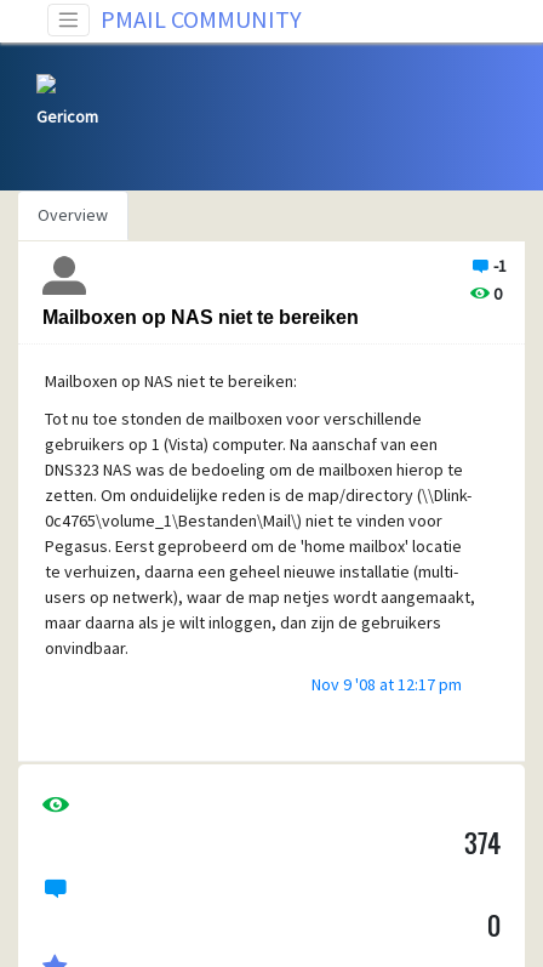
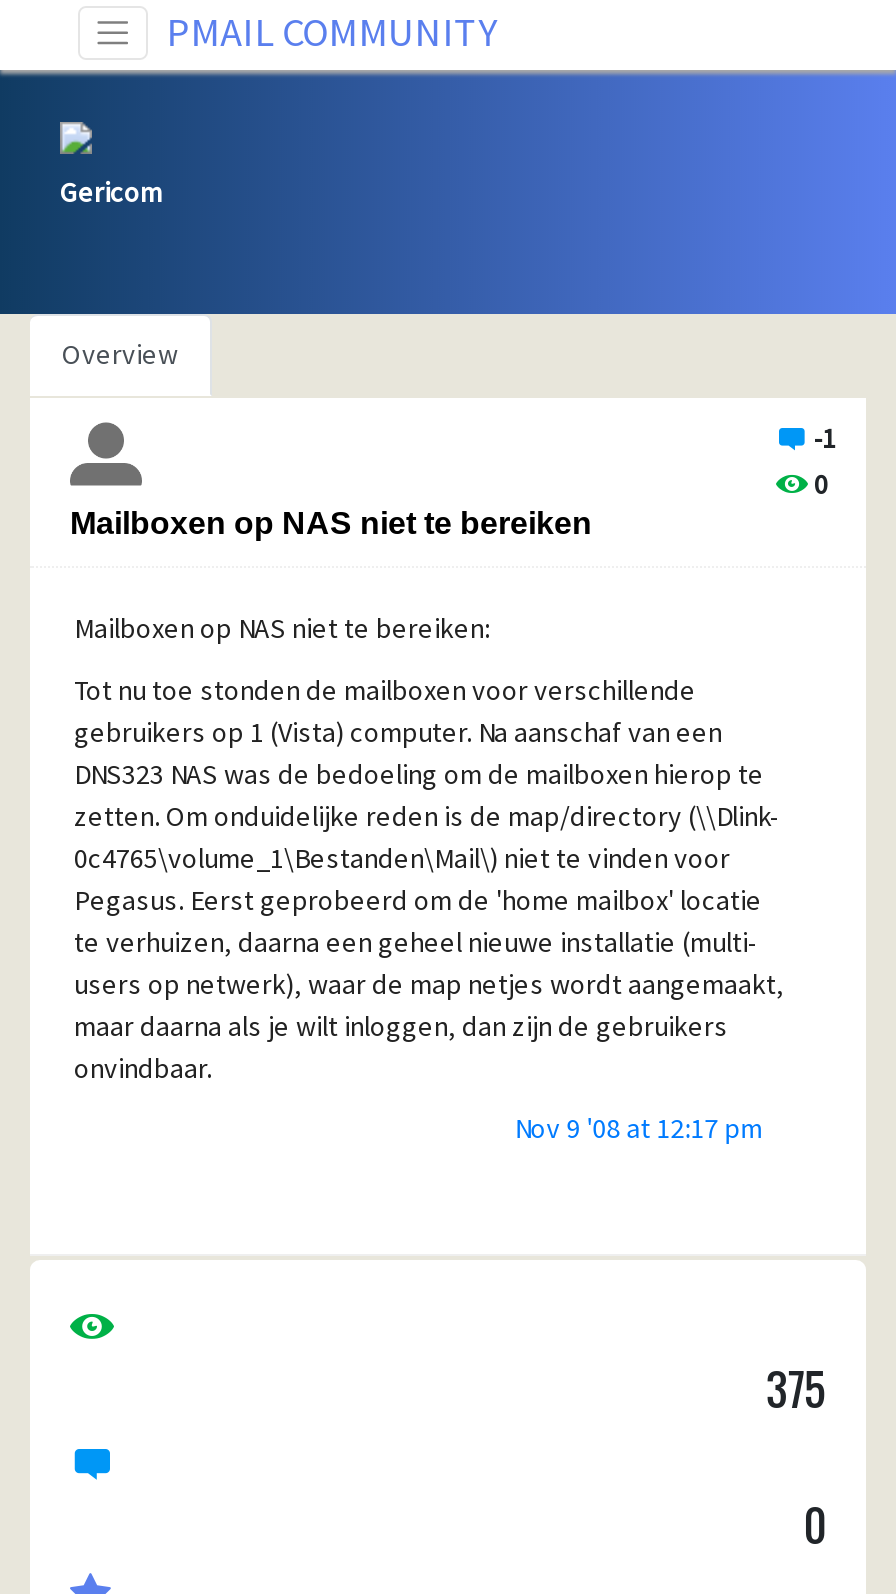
[464,824,501,861] 374 -> [766,1358,826,1420] 375

